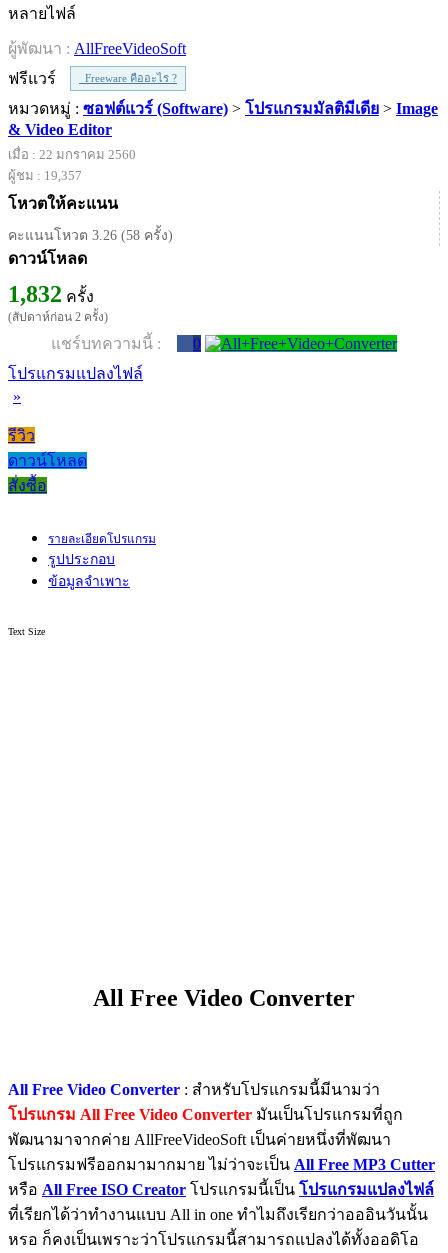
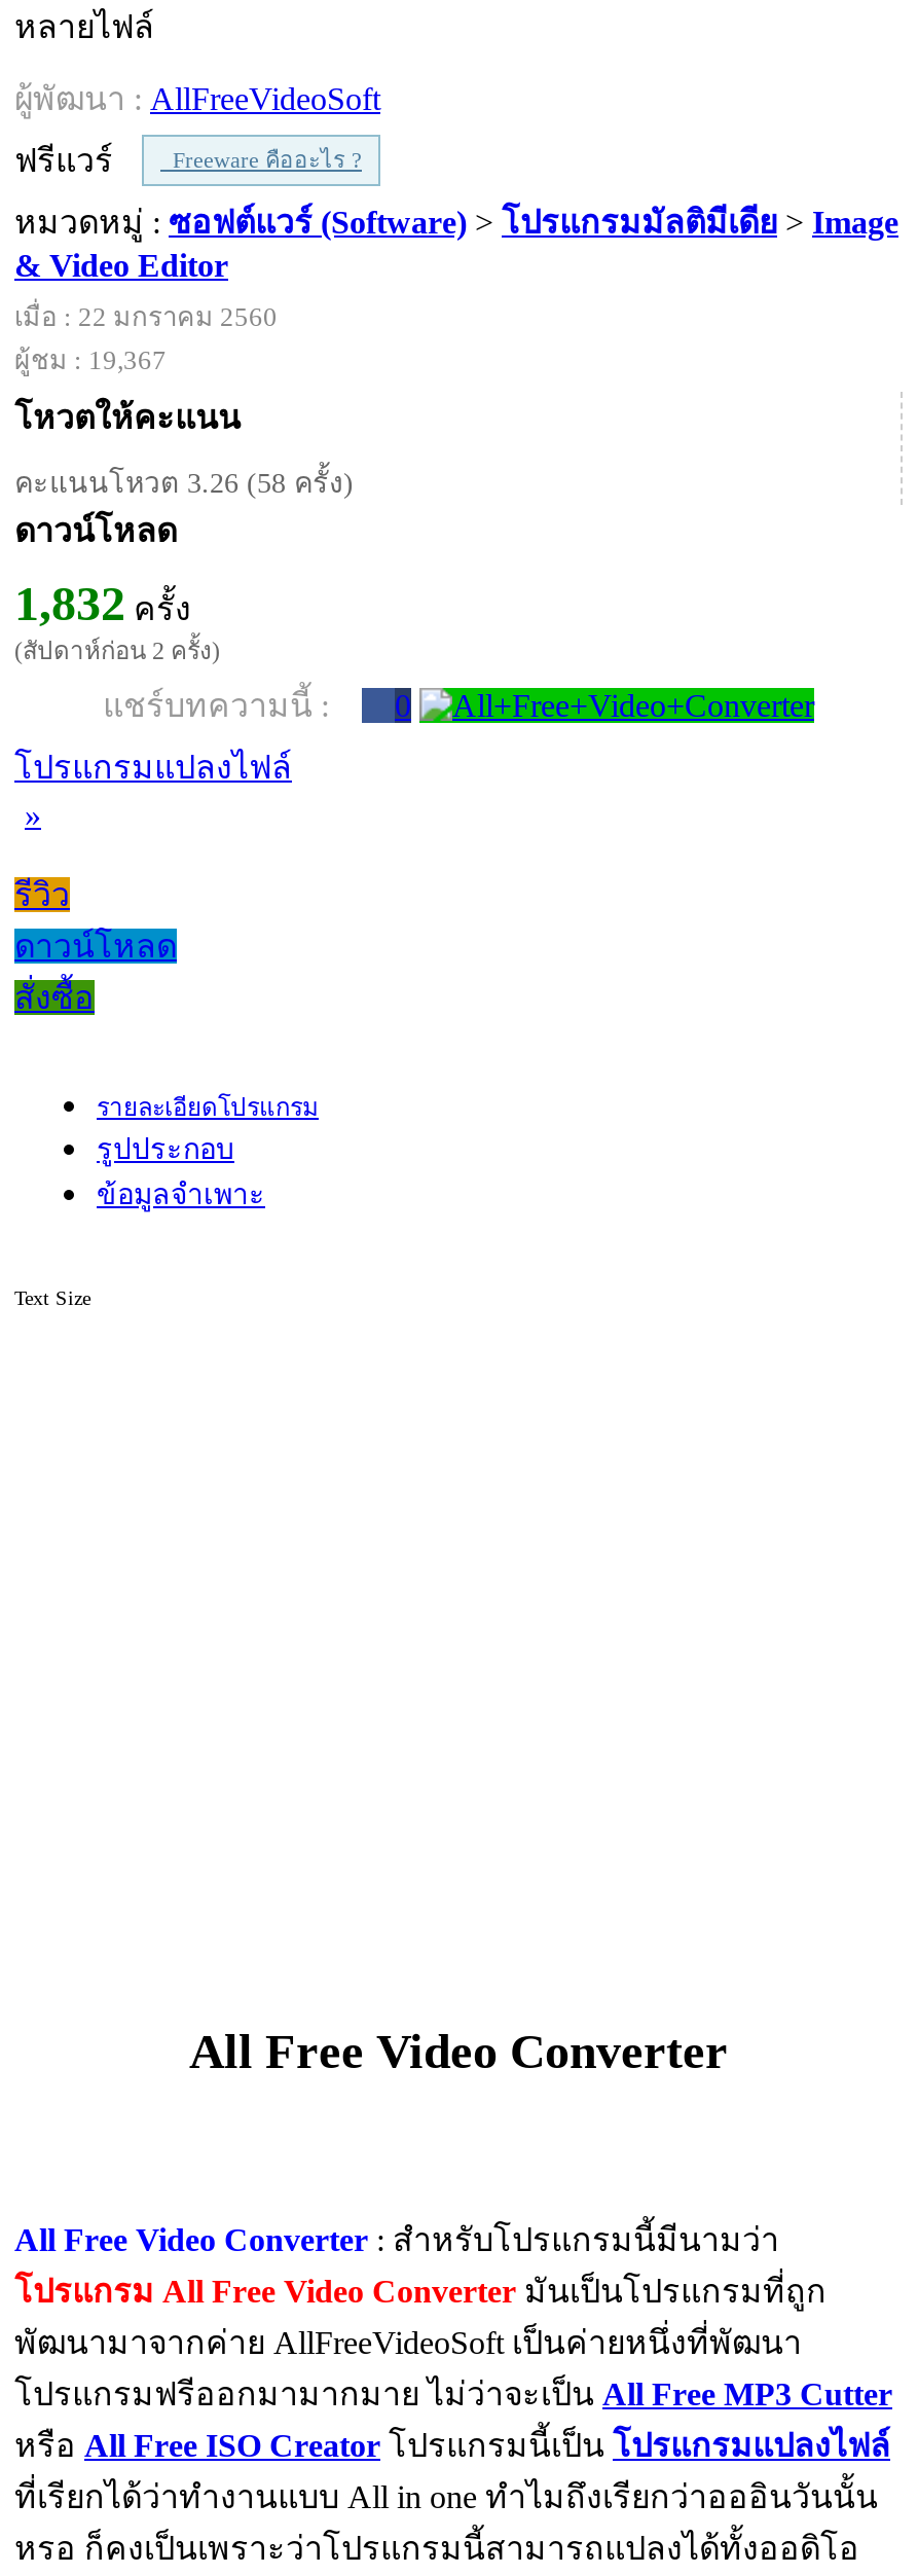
[8,168,82,183] ผู้ชม : 19,357 -> [14,346,167,376] ผู้ชม : 19,367

